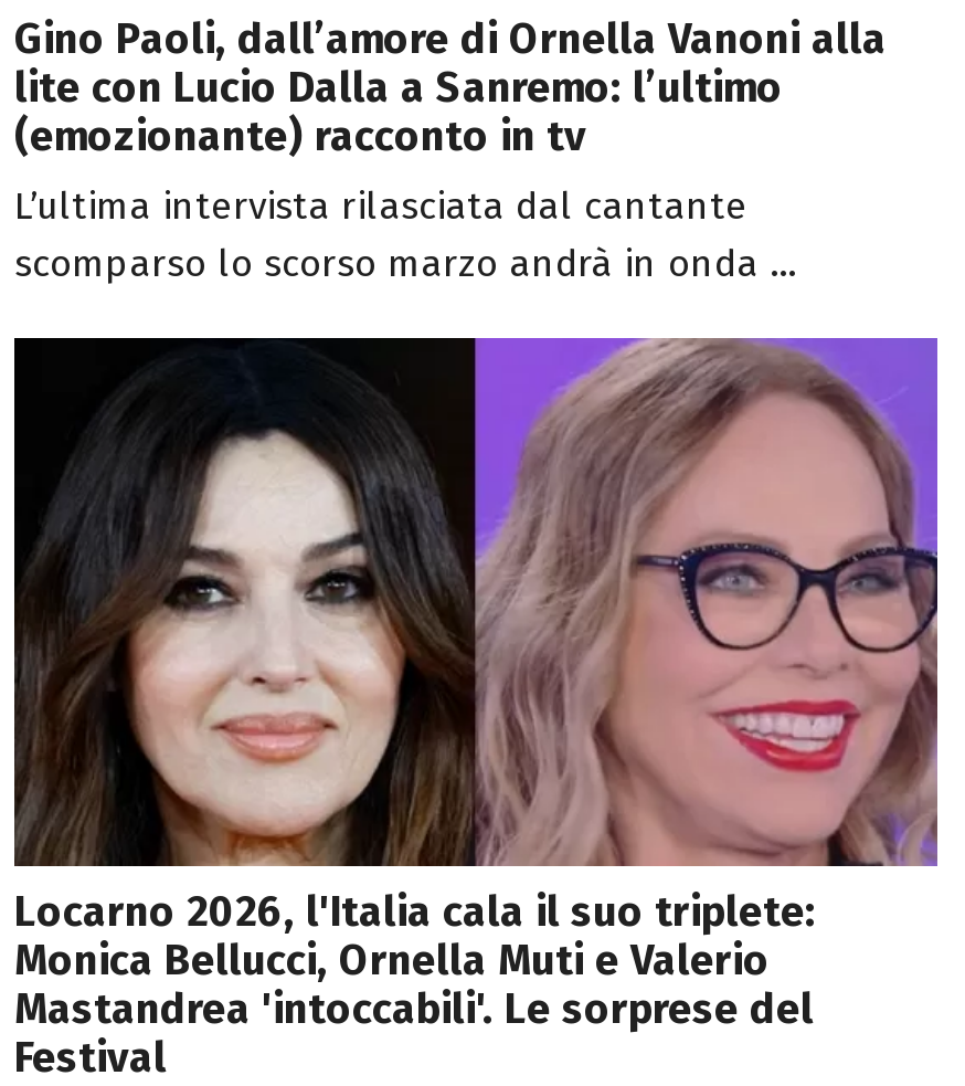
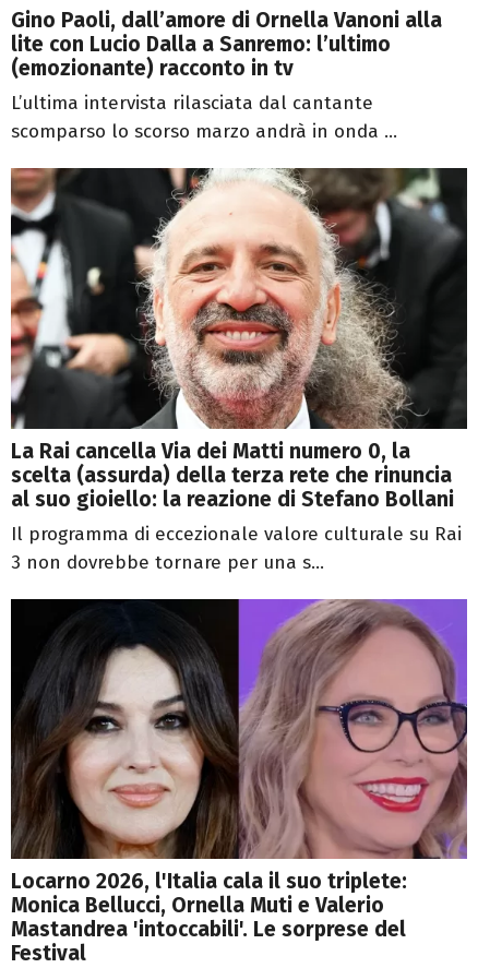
none -> [10,167,468,574] [image] | La Rai cancella Via dei Matti numero 0, la | scelta (assurda) della terza rete che rinuncia | al suo gioiello: la reazione di Stefano Bollani | Il programma di eccezionale valore culturale su Rai | 3 non dovrebbe tornare per una s...

